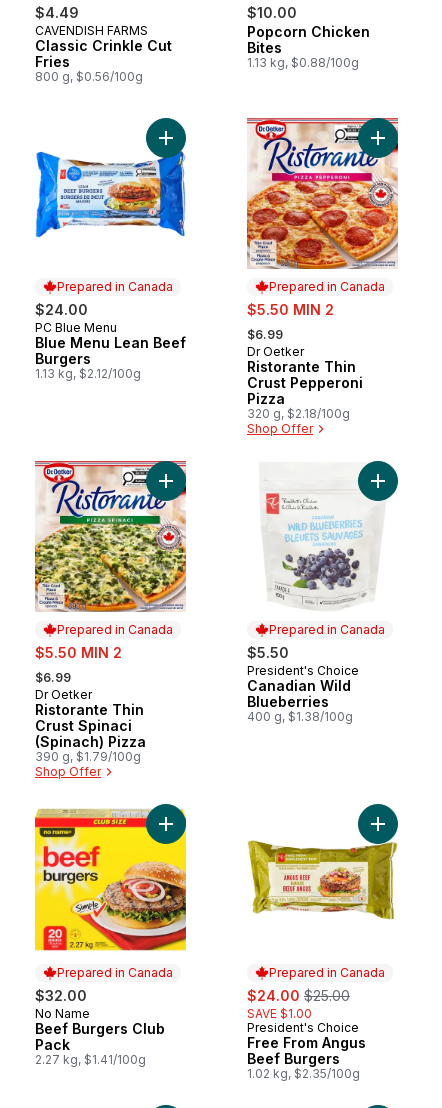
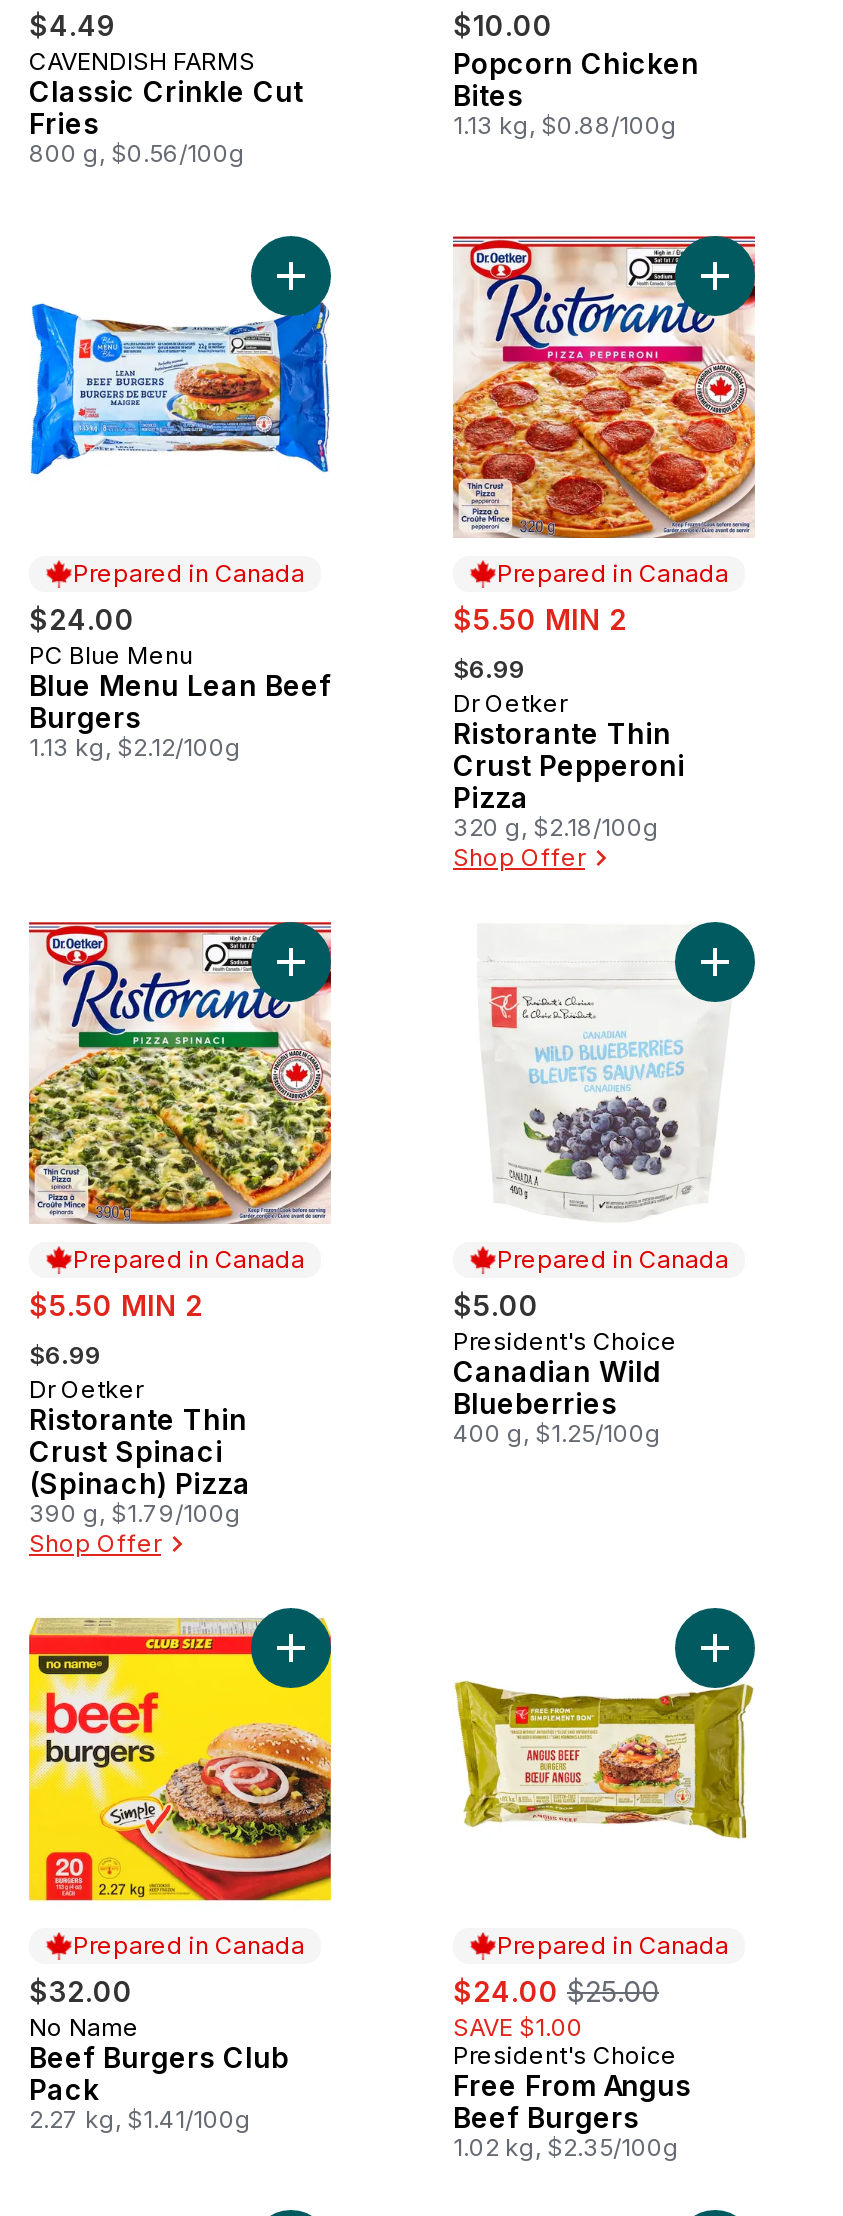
[247,644,289,661] $5.50 -> [453,1289,539,1323] $5.00
[247,709,353,724] 400 g, $1.38/100g -> [453,1419,661,1449] 400 g, $1.25/100g

